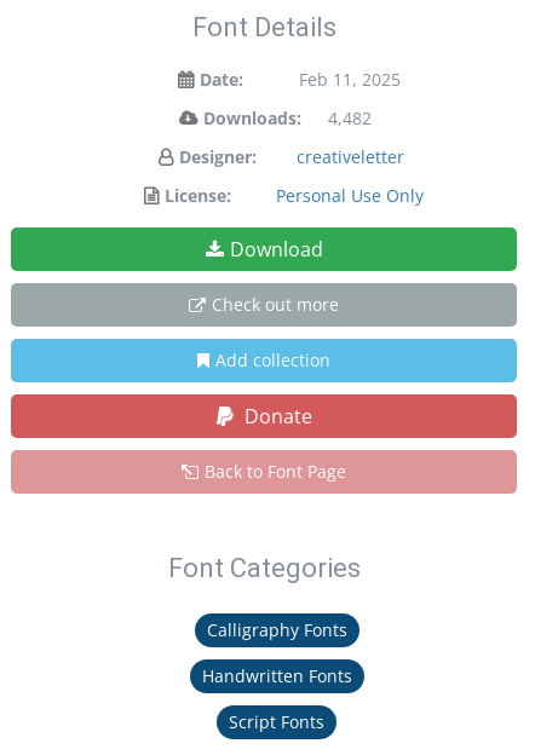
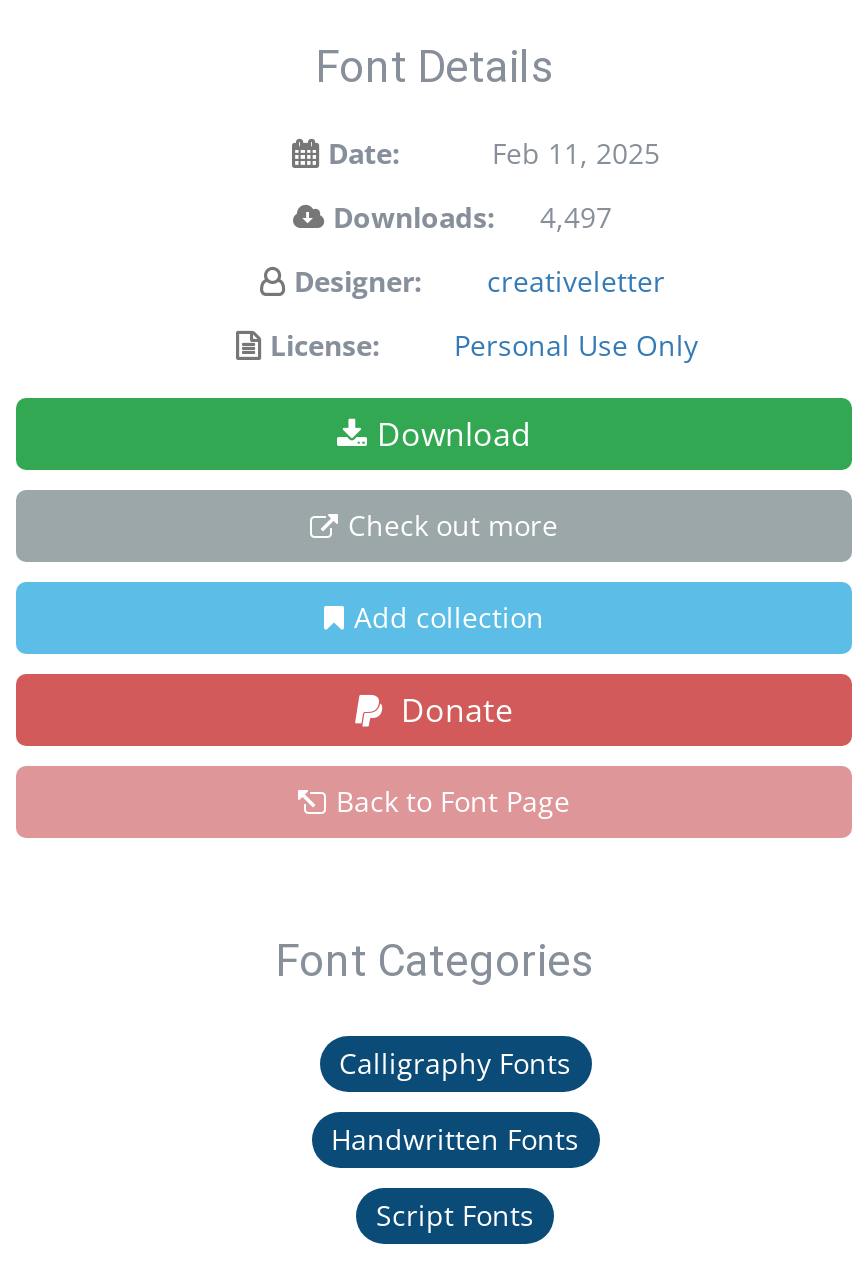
[203,106,372,129] Downloads: 4,482 -> [333,198,612,236] Downloads: 4,497

